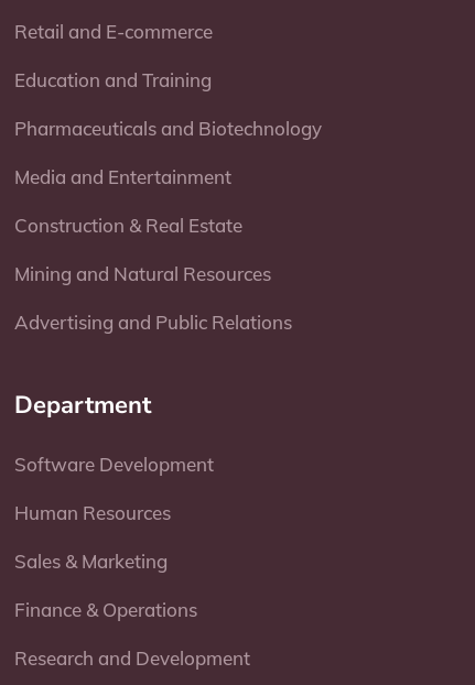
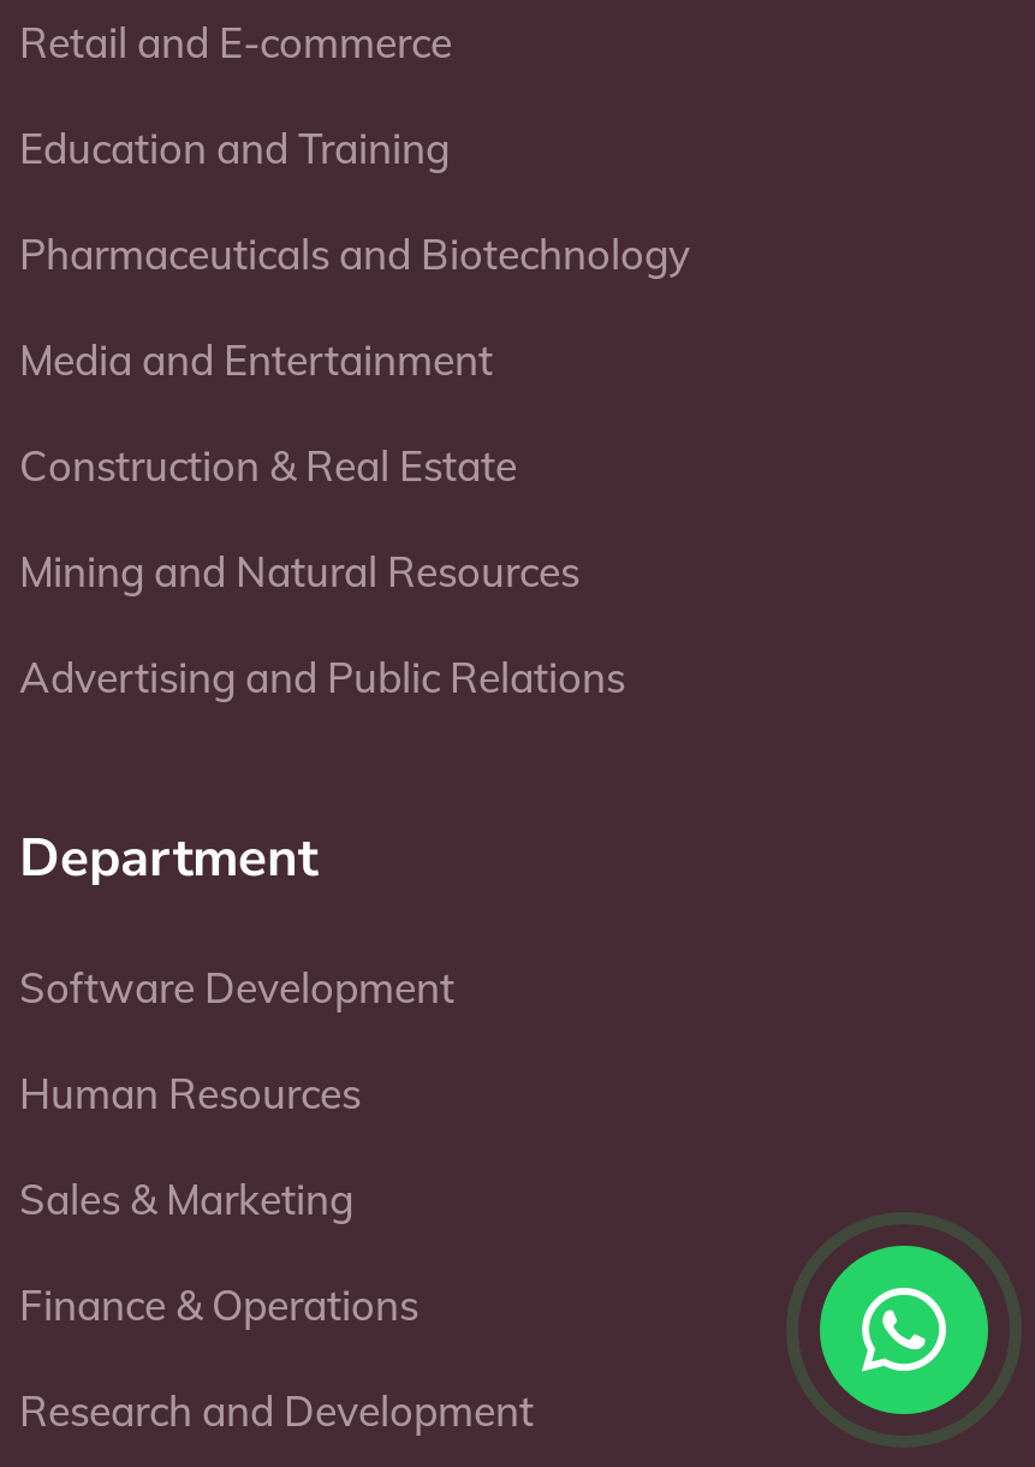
none -> [786,1214,1019,1445] [image]

